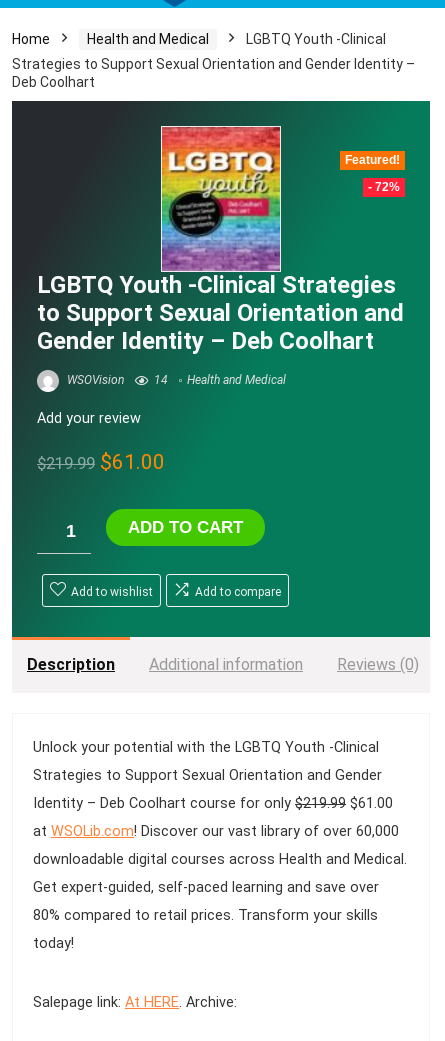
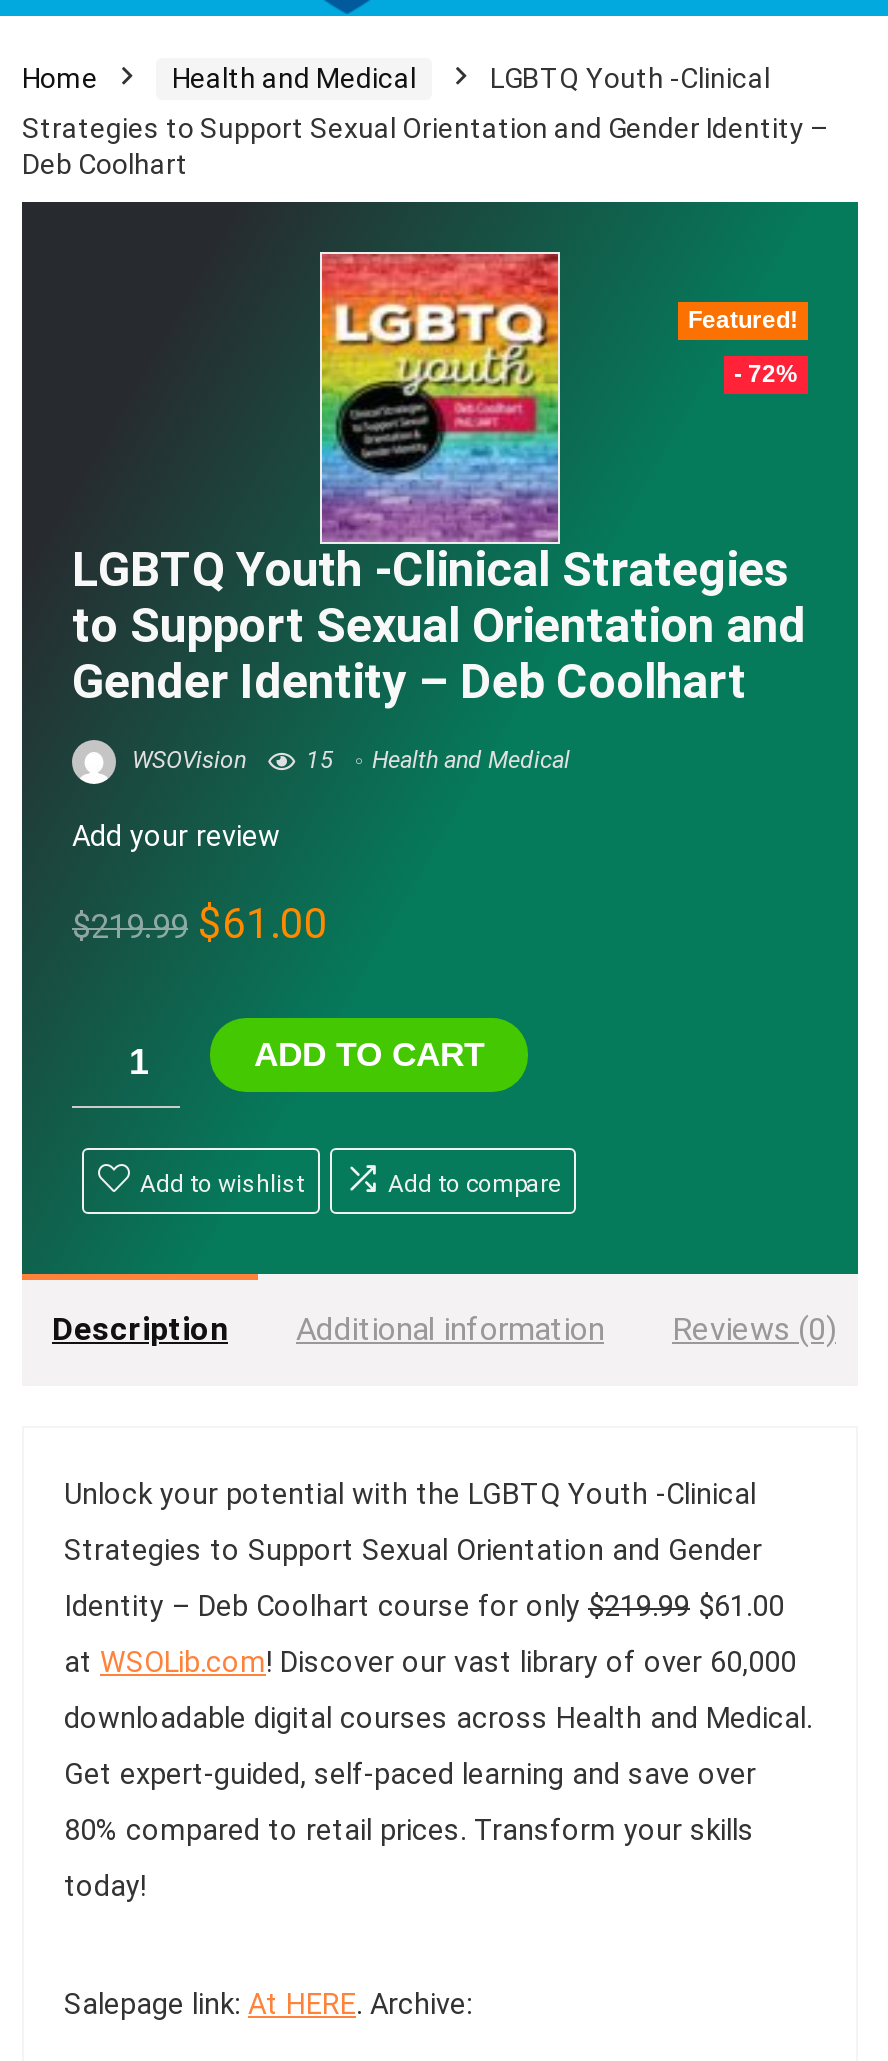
[154,373,286,387] 14 Health and Medical -> [306,746,570,774] 15 Health and Medical

